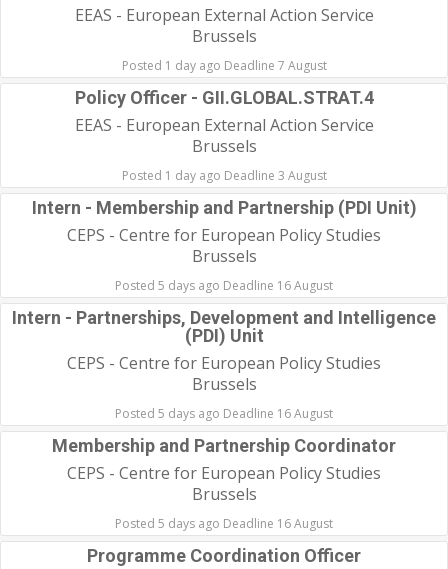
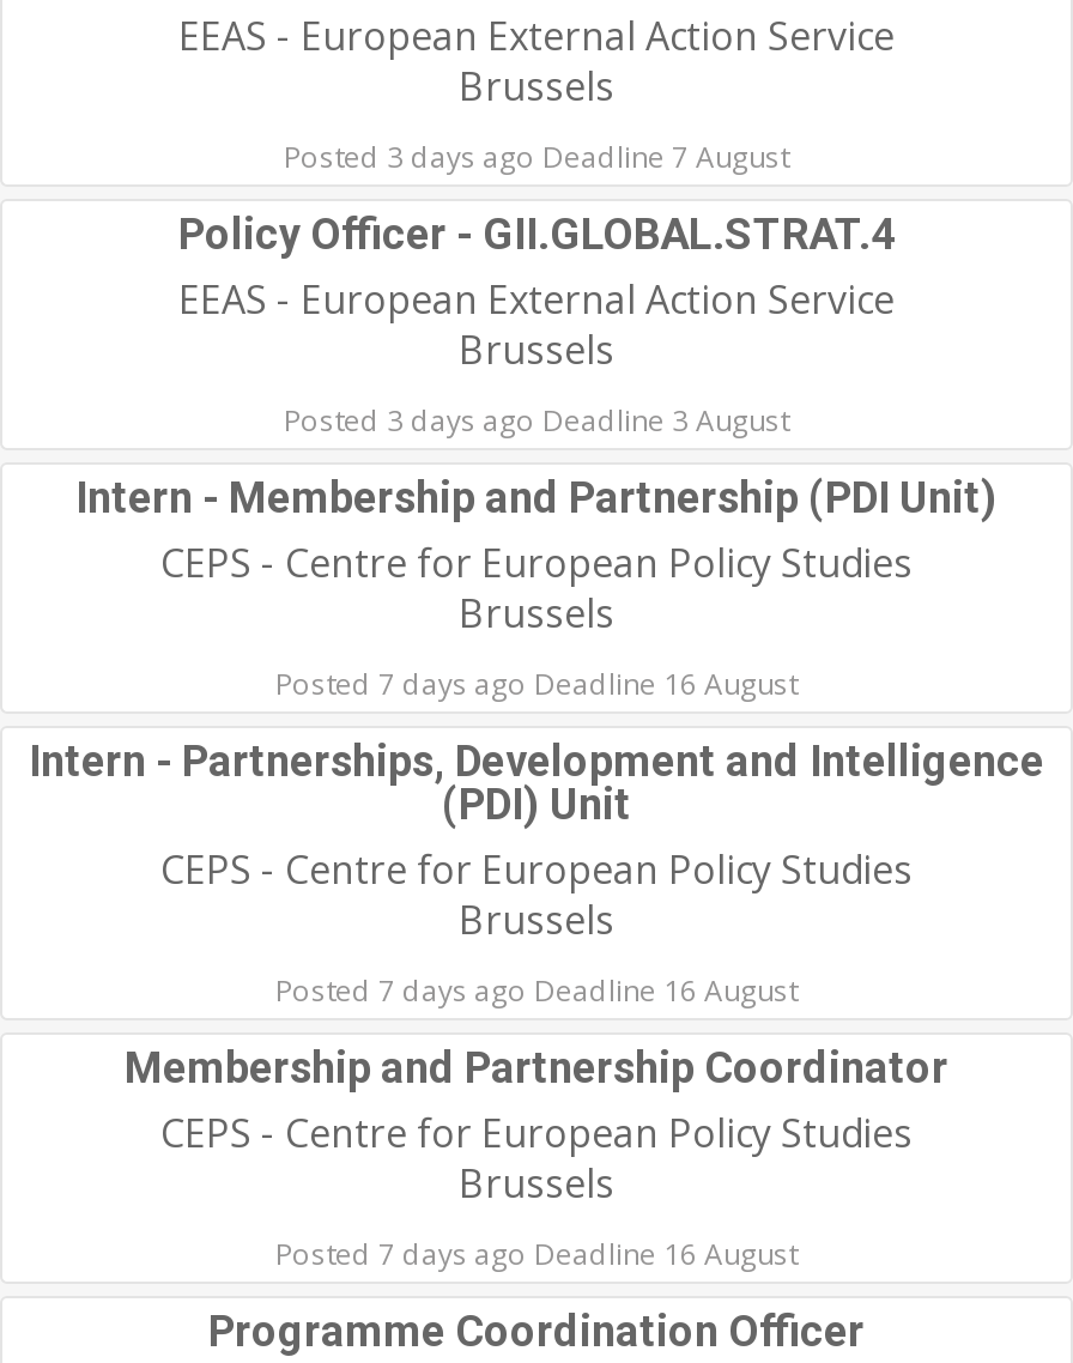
[121,57,326,74] Posted 1 day ago Deadline 7 August -> [284,137,789,177] Posted 3 days ago Deadline 7 August
[121,167,326,184] Posted 1 day ago Deadline 3 August -> [284,400,789,441] Posted 3 days ago Deadline 3 August
[115,277,333,294] Posted 5 days ago Deadline 16 August -> [275,664,798,704] Posted 7 days ago Deadline 16 August
[115,405,333,422] Posted 5 days ago Deadline 16 August -> [275,970,798,1011] Posted 7 days ago Deadline 16 August
[115,515,333,532] Posted 5 days ago Deadline 16 August -> [275,1234,798,1274] Posted 7 days ago Deadline 16 August

